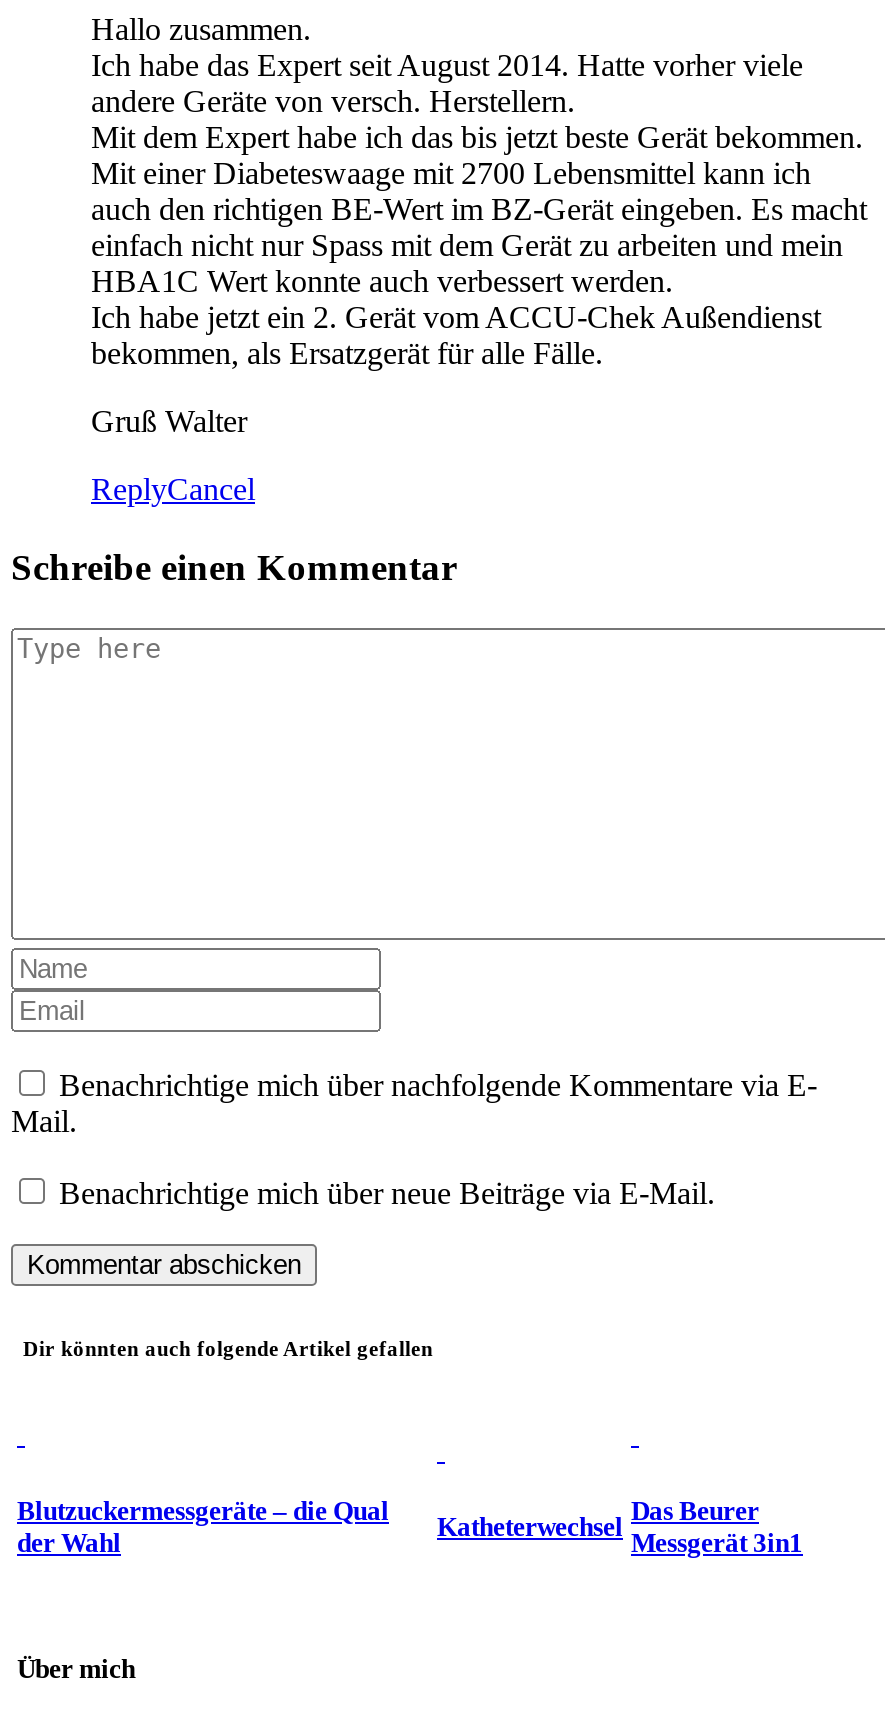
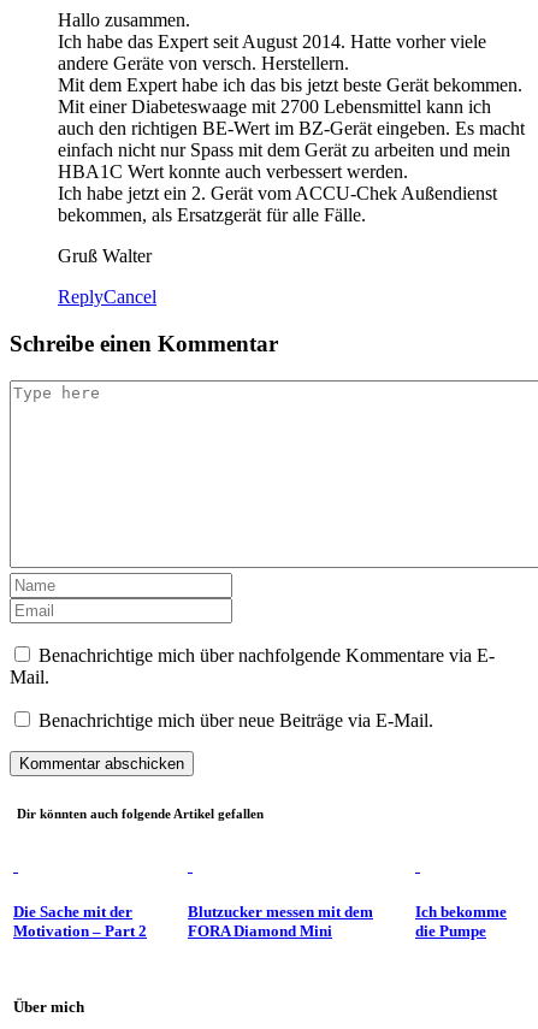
[17,1496,389,1558] Blutzuckermessgeräte – die Qual | der Wahl -> [13,903,147,940] Die Sache mit der | Motivation – Part 2
[631,1496,803,1558] Das Beurer | Messgerät 3in1 -> [415,903,507,940] Ich bekomme | die Pumpe
[437,1512,623,1542] Katheterwechsel -> [188,903,373,940] Blutzucker messen mit dem | FORA Diamond Mini

